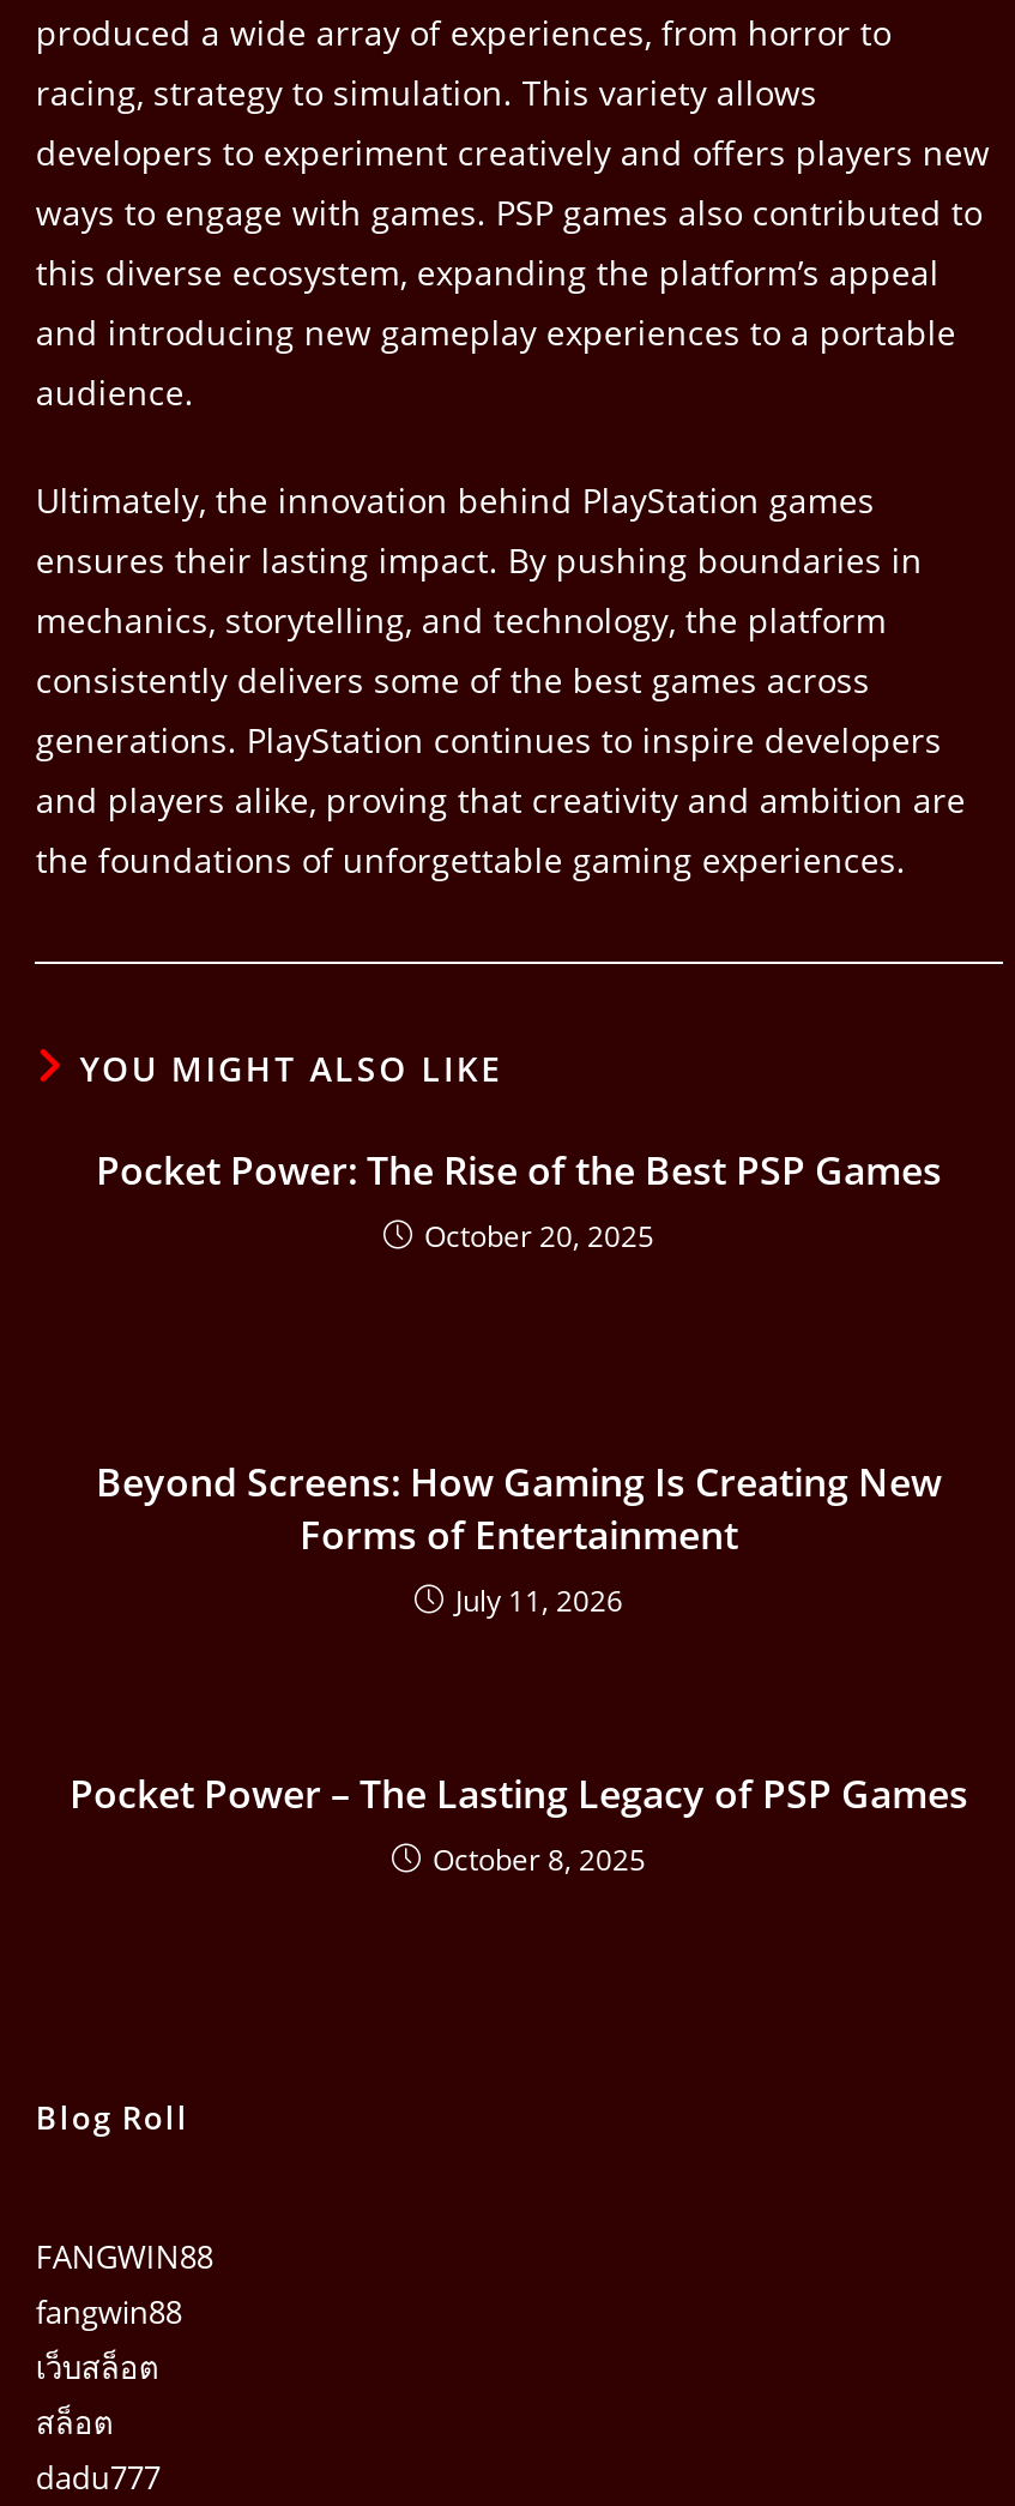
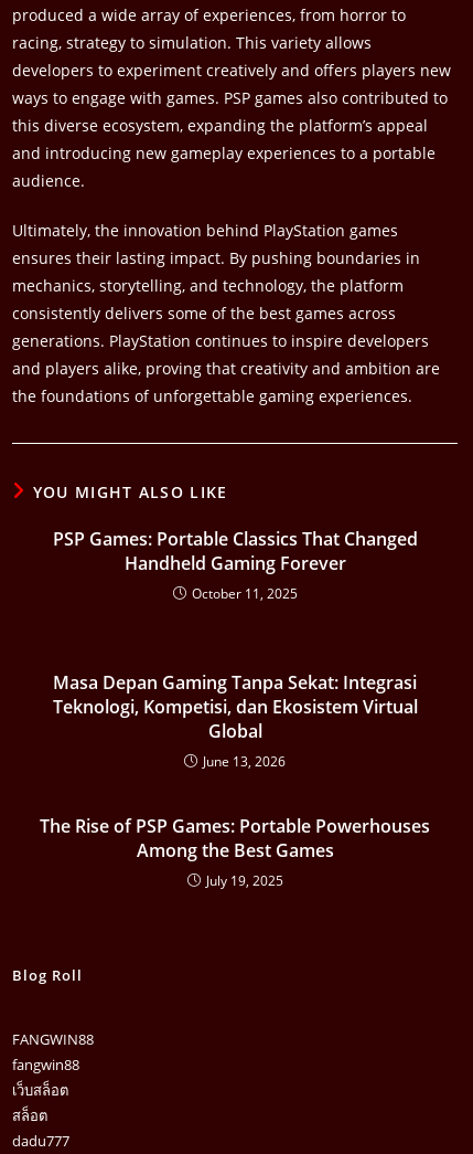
[96,1144,942,1257] Pocket Power: The Rise of the Best PSP Games | October 20, 2025 -> [52,527,417,603] PSP Games: Portable Classics That Changed | Handheld Gaming Forever | October 11, 2025
[96,1456,942,1621] Beyond Screens: How Gaming Is Creating New | Forms of Entertainment | July 11, 2026 -> [52,670,417,771] Masa Depan Gaming Tanpa Sekat: Integrasi | Teknologi, Kompetisi, dan Ekosistem Virtual | Global | June 13, 2026
[70,1767,968,1880] Pocket Power – The Lasting Legacy of PSP Games | October 8, 2025 -> [40,814,430,890] The Rise of PSP Games: Portable Powerhouses | Among the Best Games | July 19, 2025

